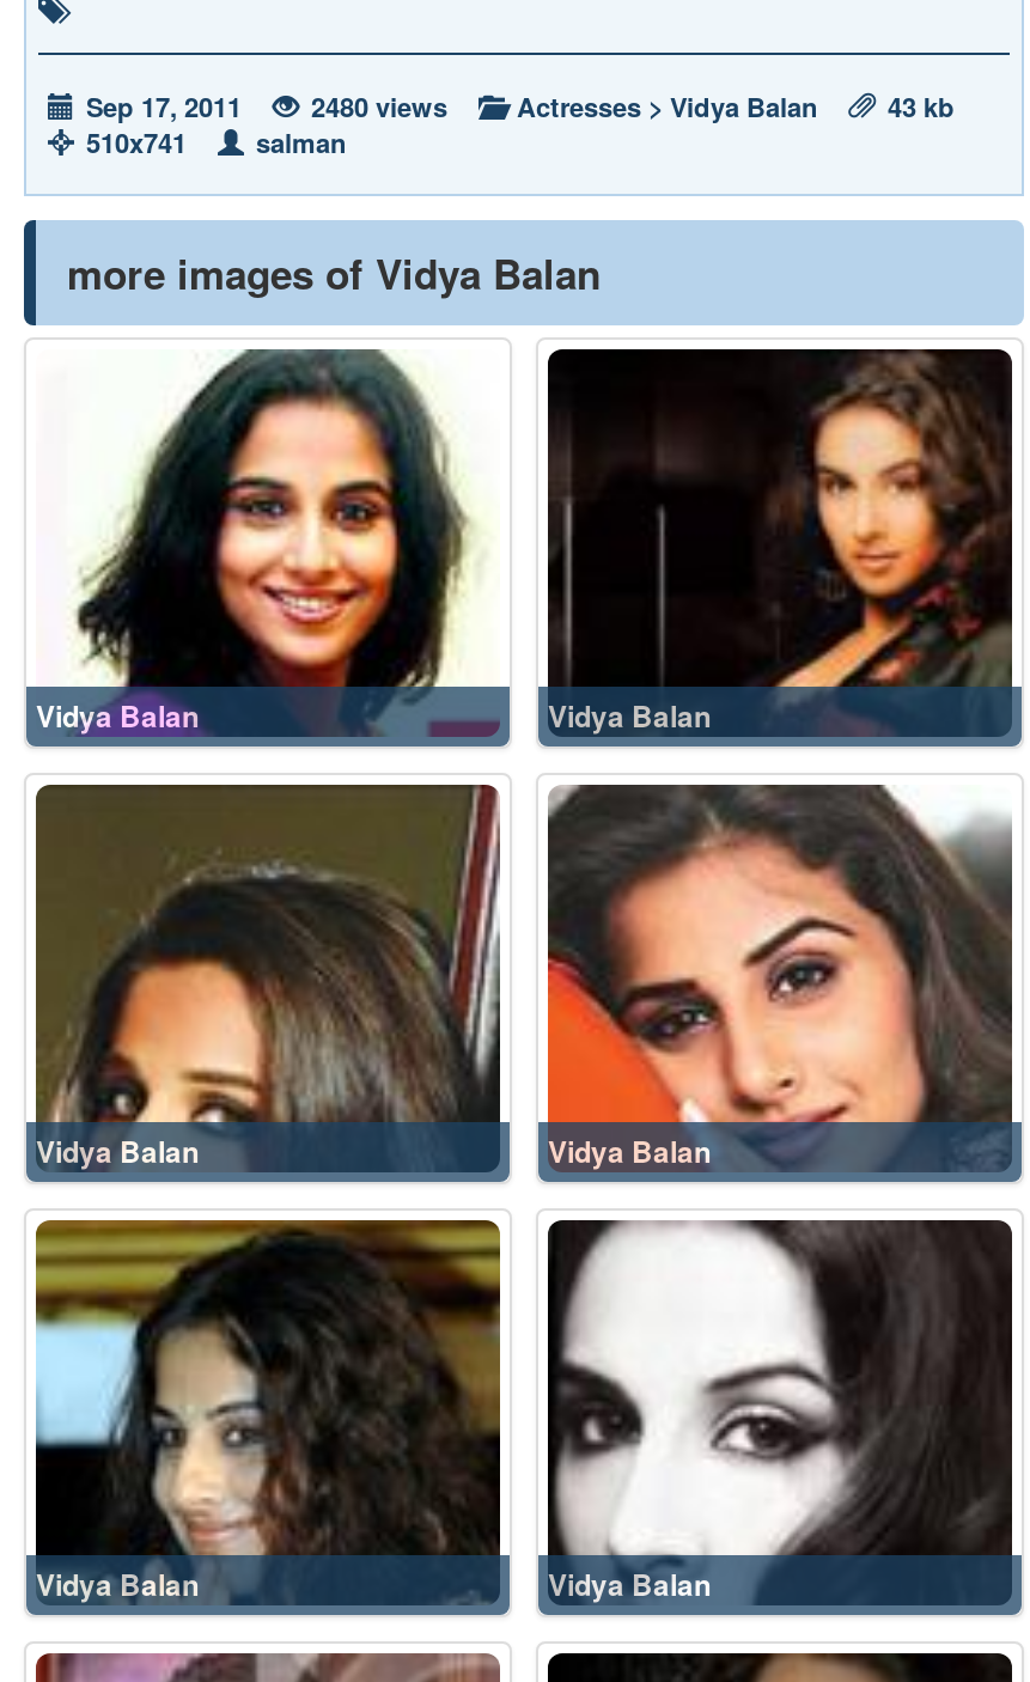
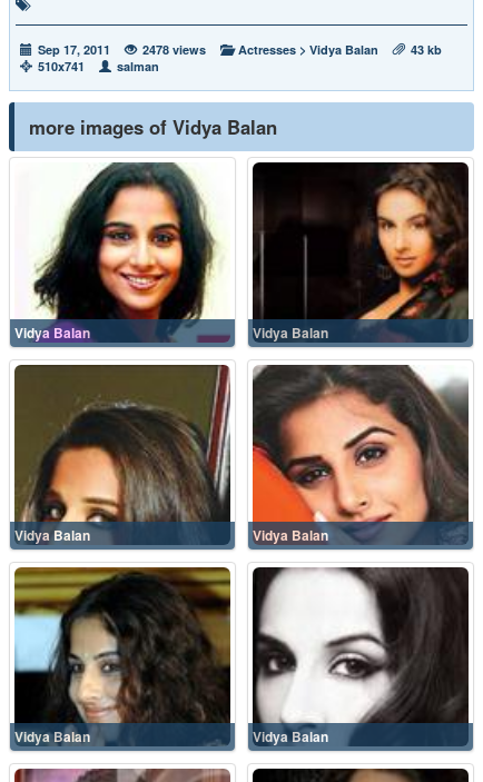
[86,89,955,125] Sep 17, 2011 2480 views Actresses > Vidya Balan 43 kb -> [38,41,442,58] Sep 17, 2011 2478 views Actresses > Vidya Balan 43 kb

